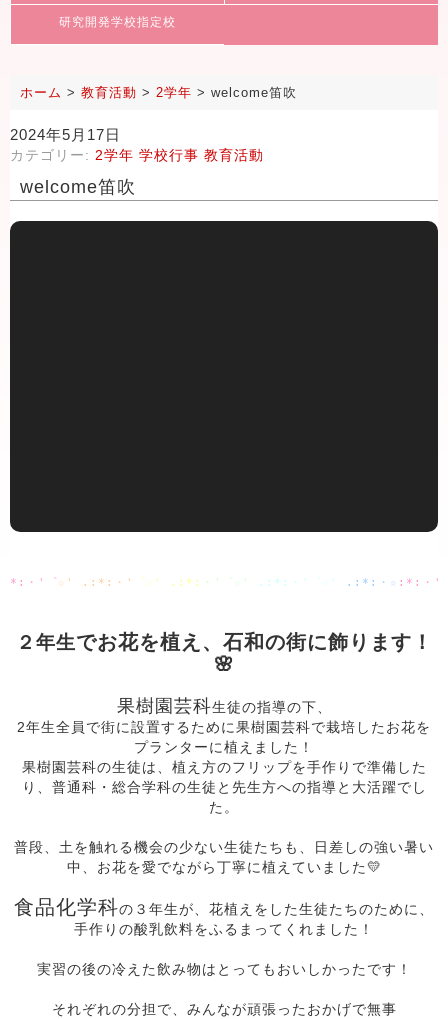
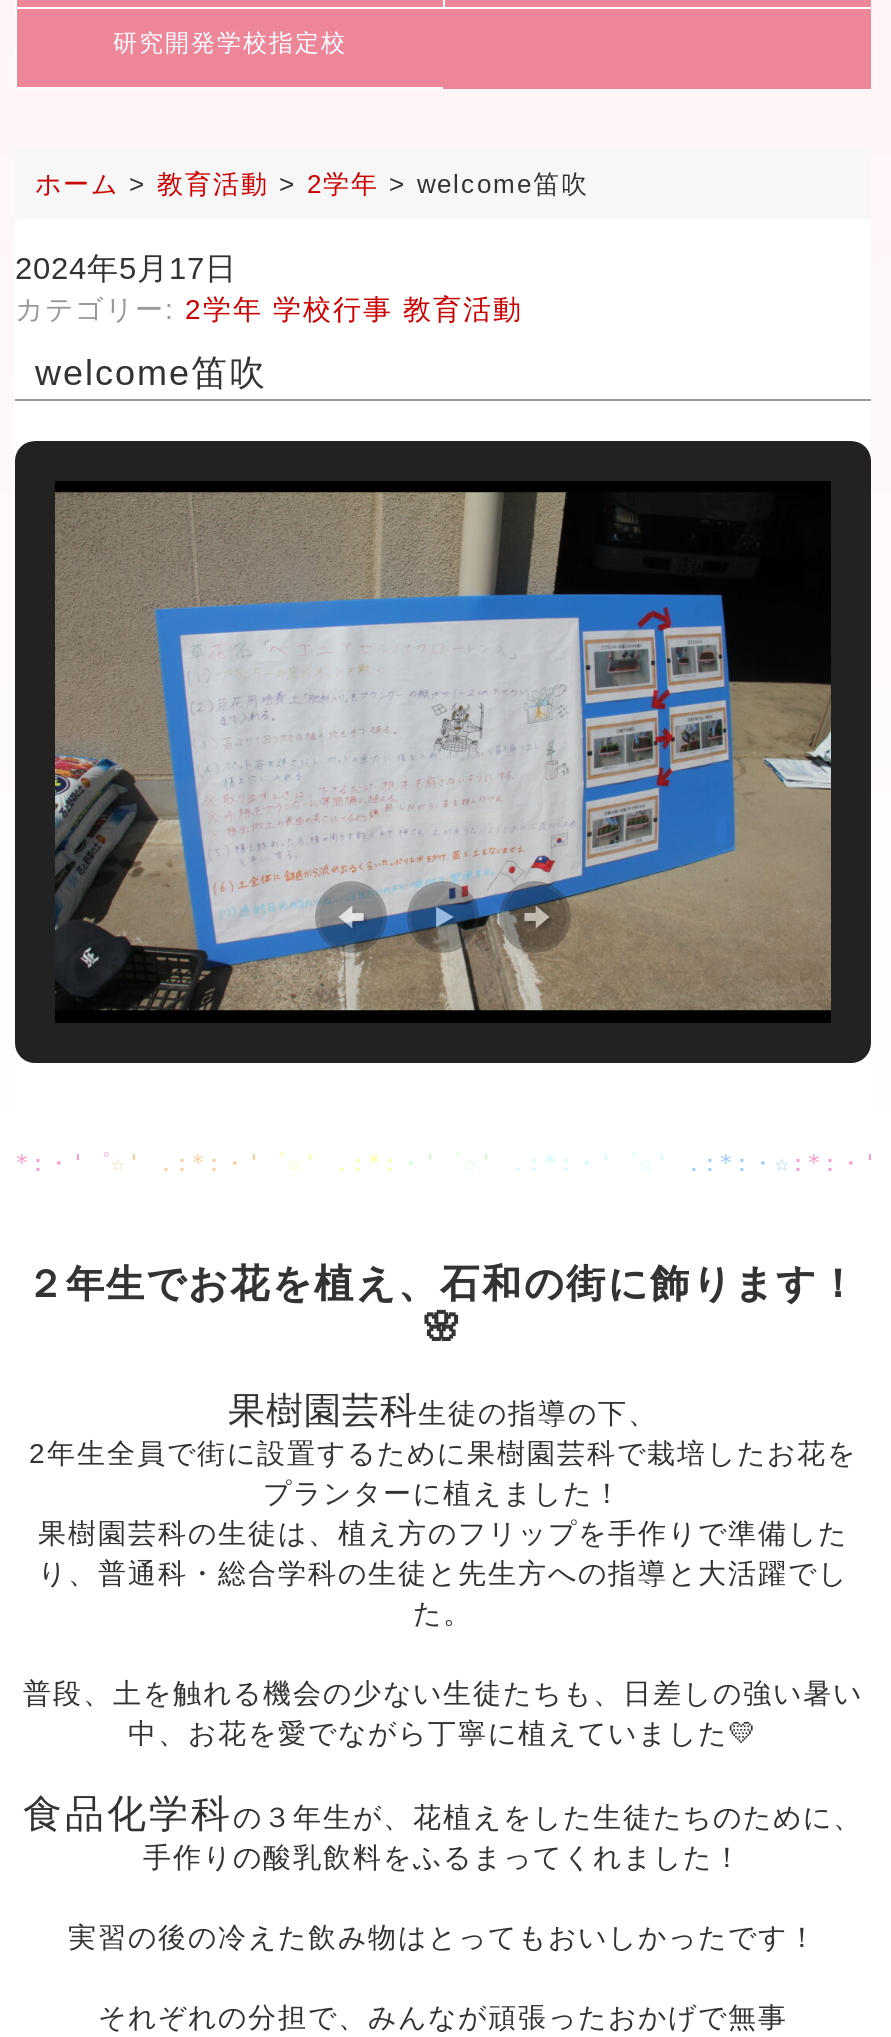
none -> [53,483,833,1021] [image]

